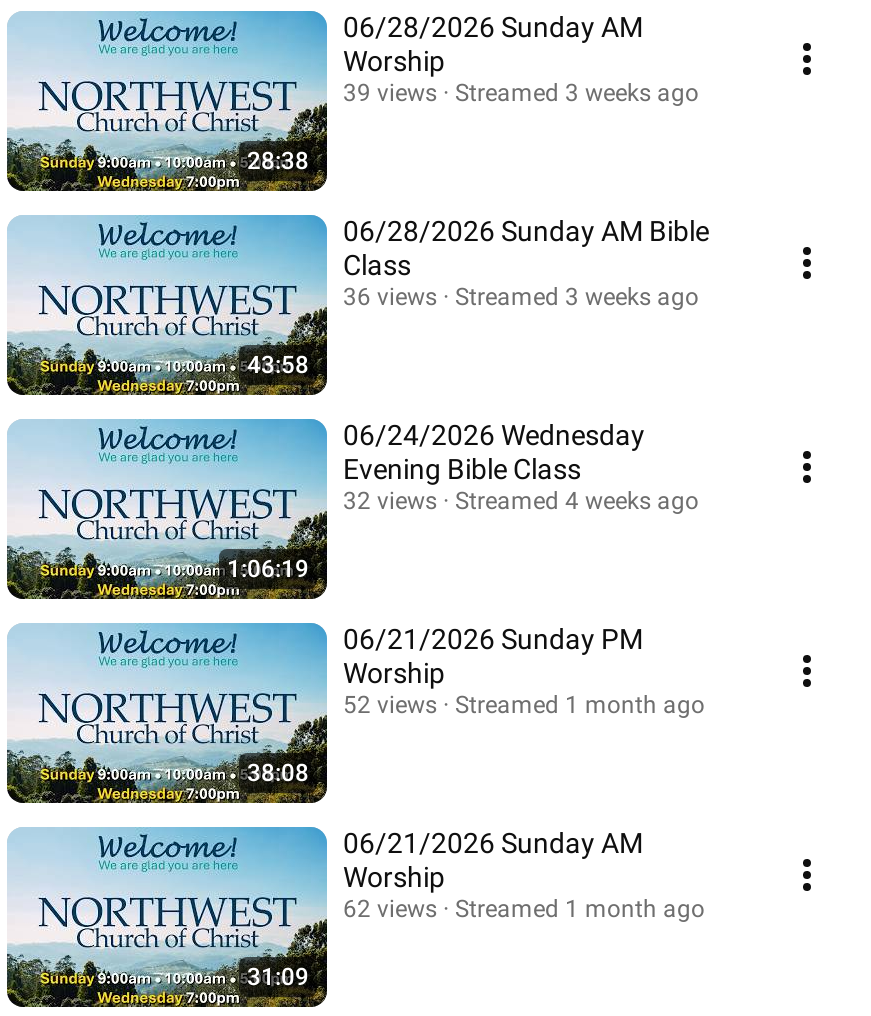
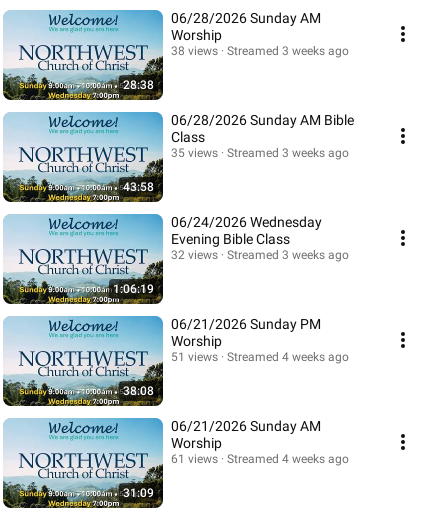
[343,79,699,107] 39 views Streamed 3 weeks ago -> [171,44,349,58] 38 views Streamed 3 weeks ago
[343,283,699,311] 36 views Streamed 3 weeks ago -> [171,146,349,160] 35 views Streamed 3 weeks ago
[455,487,699,515] Streamed 4 weeks ago -> [227,248,349,262] Streamed 3 weeks ago
[343,691,437,719] 52 views -> [171,350,218,364] 51 views
[455,691,705,719] Streamed 1 month ago -> [227,350,349,364] Streamed 4 weeks ago
[343,895,437,923] 62 views -> [171,452,218,466] 61 views
[455,895,705,923] Streamed 1 month ago -> [227,452,349,466] Streamed 4 weeks ago

